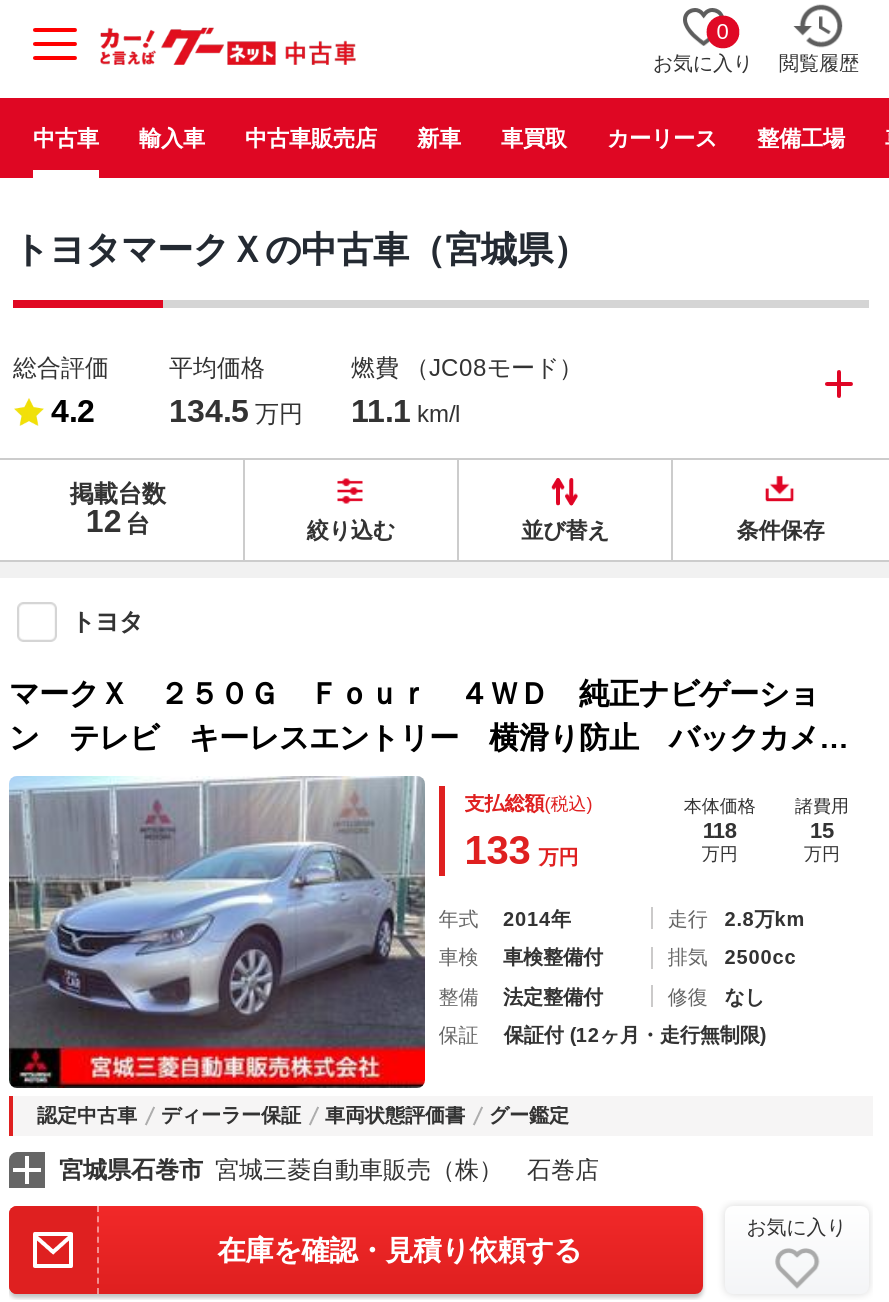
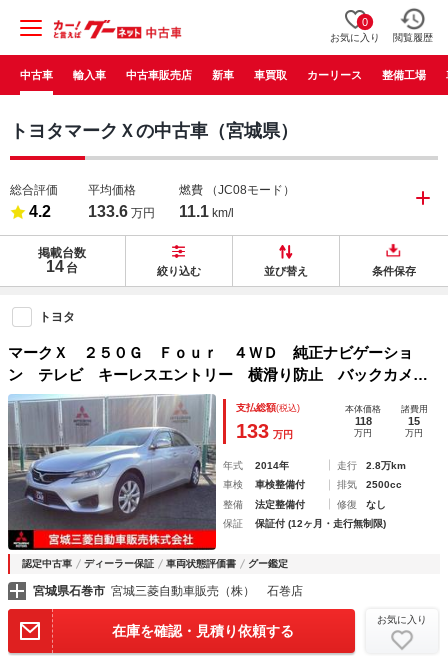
[169,394,461,428] 134.5万円 11.1 km/l -> [88,203,234,220] 133.6万円 11.1 km/l
[86,504,150,538] 12 台 -> [46,258,78,275] 14 台

